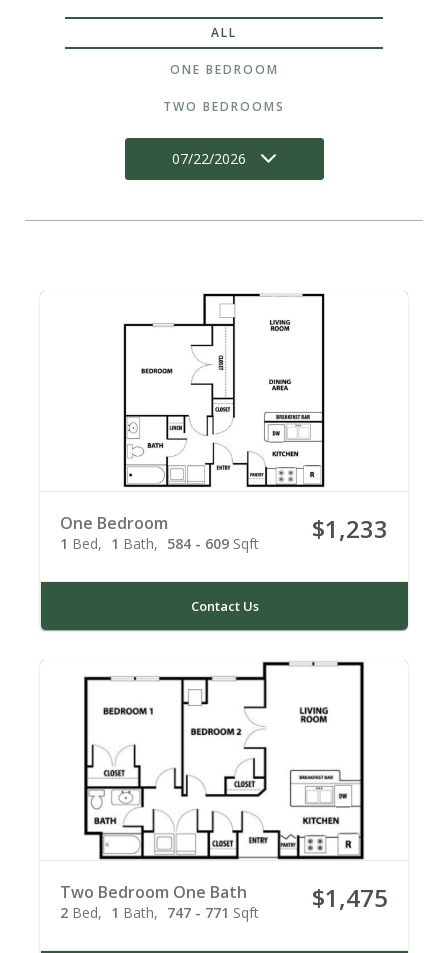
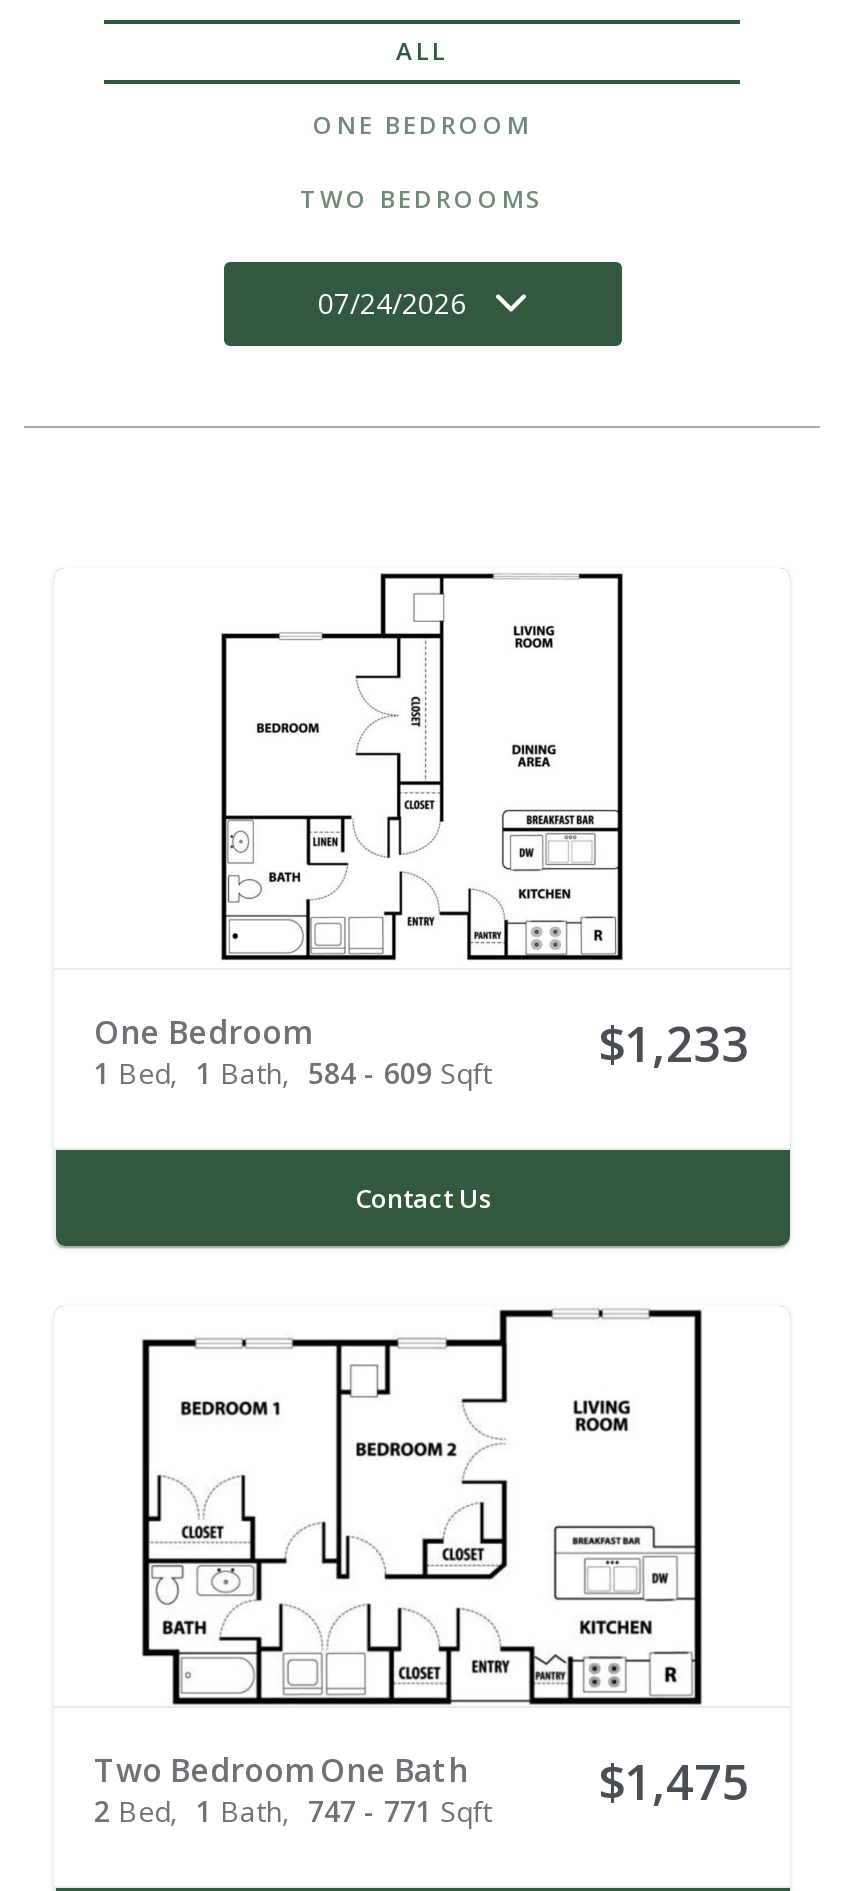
[172,149,246,168] 07/22/2026 -> [318,284,466,322] 07/24/2026

